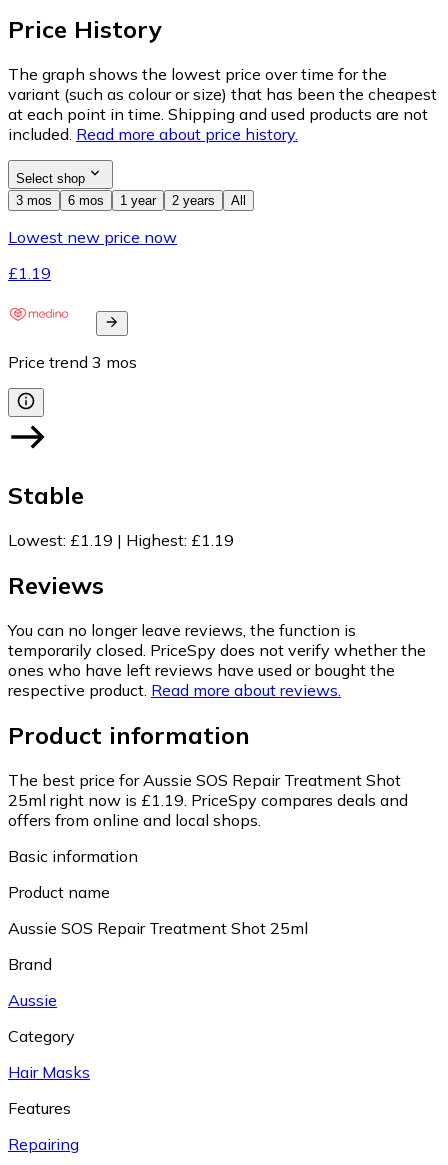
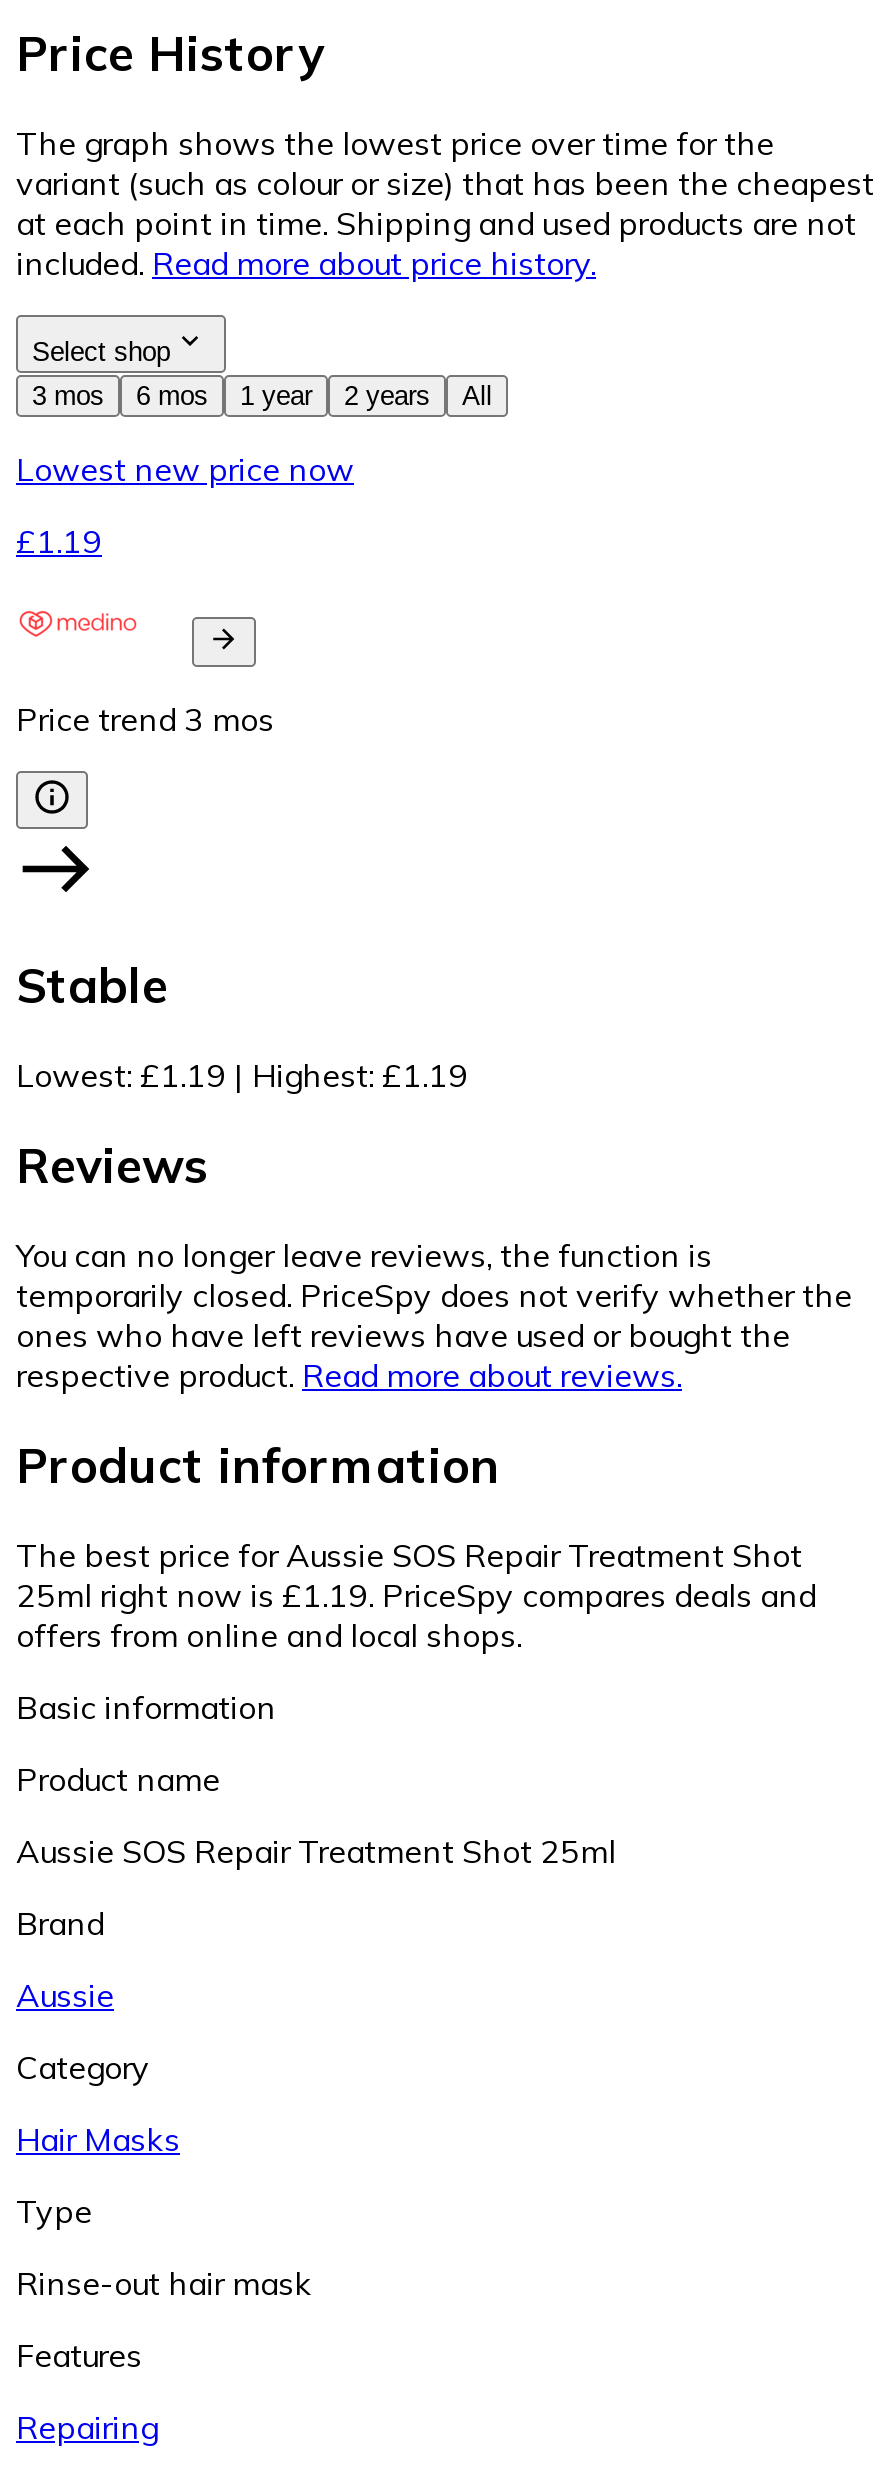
none -> [16,2191,312,2303] Type | Rinse-out hair mask

